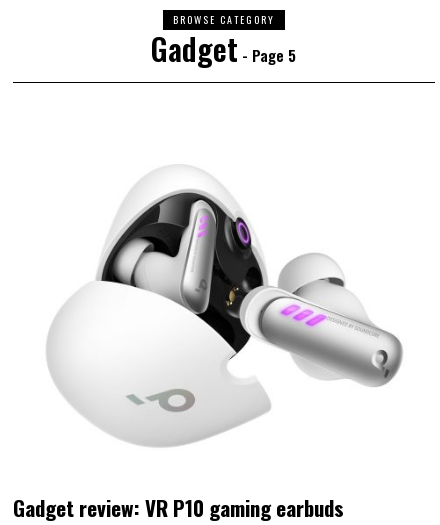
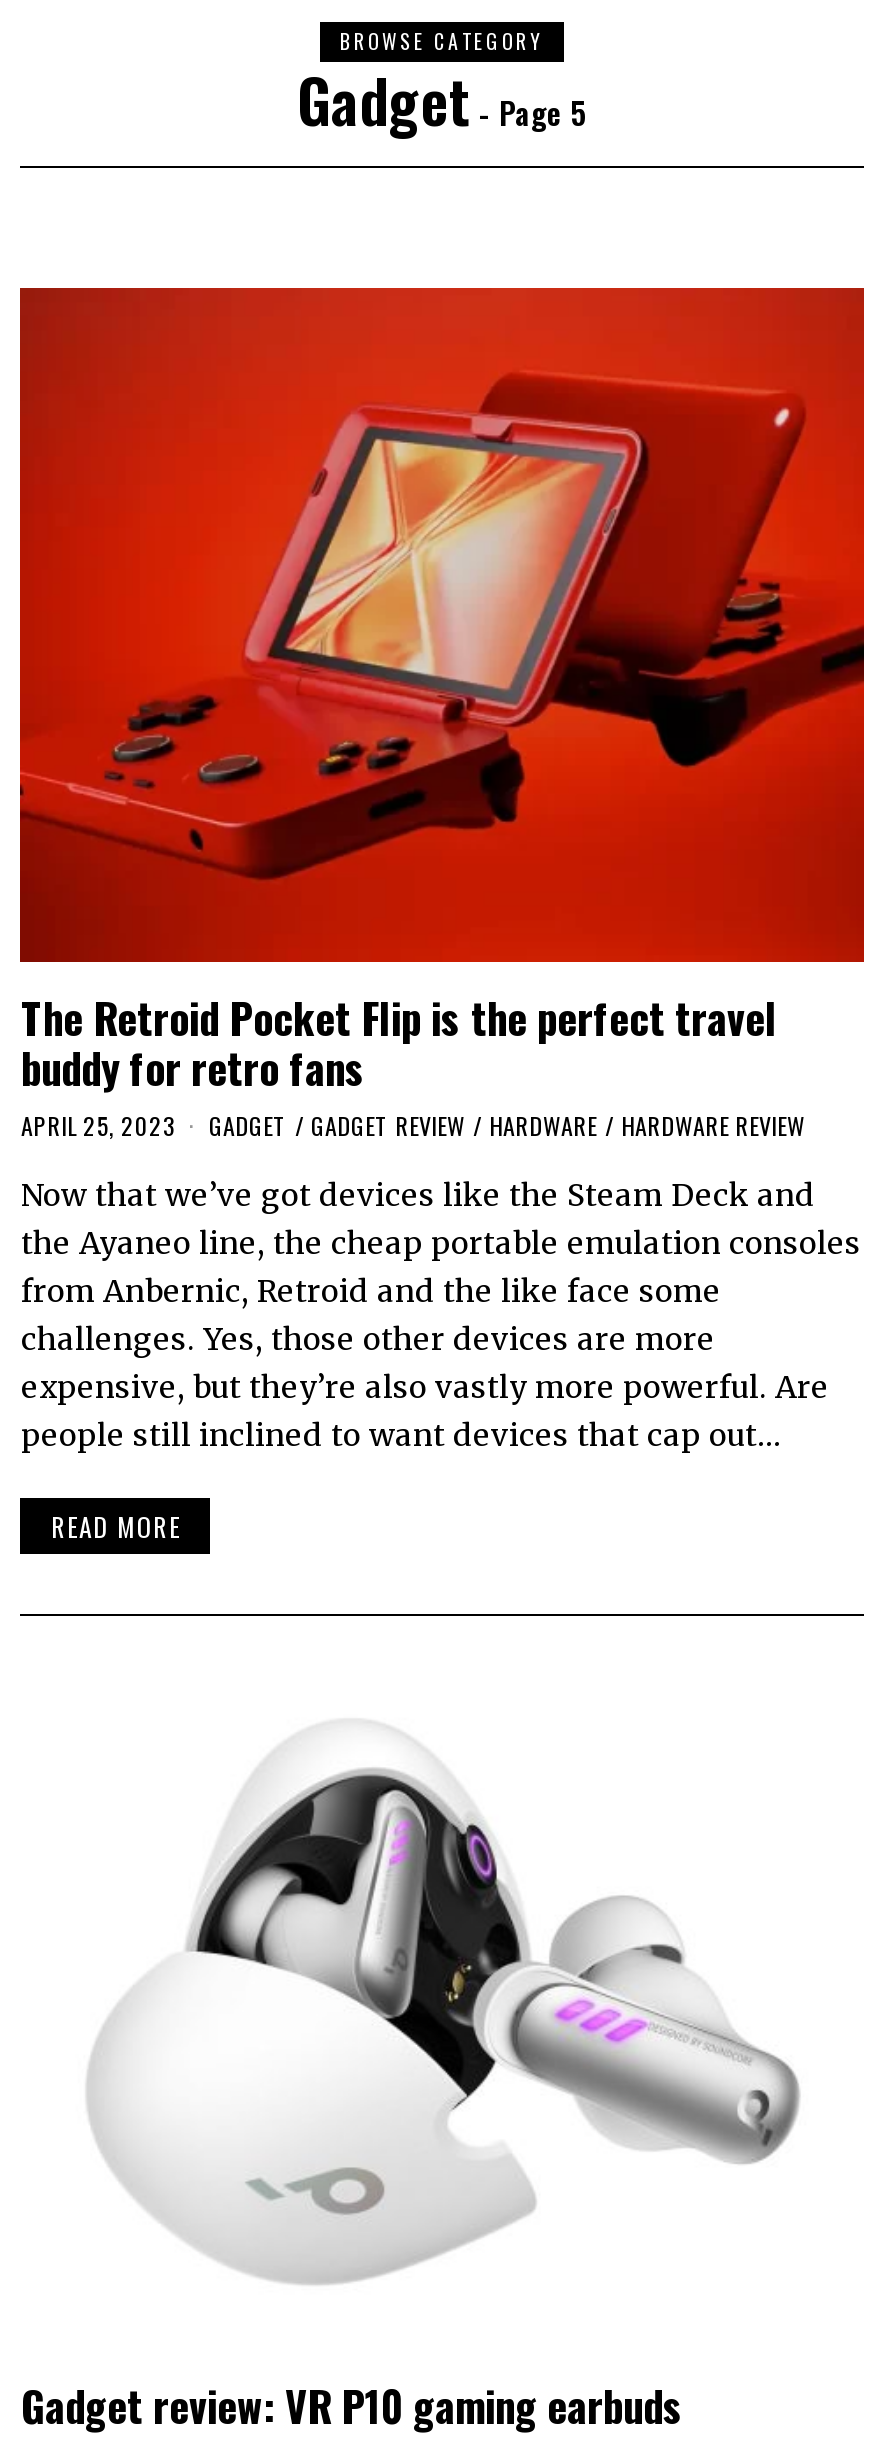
none -> [18,286,866,1546] [image] | The Retroid Pocket Flip is the perfect travel | buddy for retro fans | APRIL 25, 2023 | GADGET / GADGET REVIEW / HARDWARE / HARDWARE REVIEW | Now that we’ve got devices like the Steam Deck and | the Ayaneo line, the cheap portable emulation consoles | from Anbernic, Retroid and the like face some | challenges. Yes, those other devices are more | expensive, but they’re also vastly more powerful. Are | people still inclined to want devices that cap out… | READ MORE

